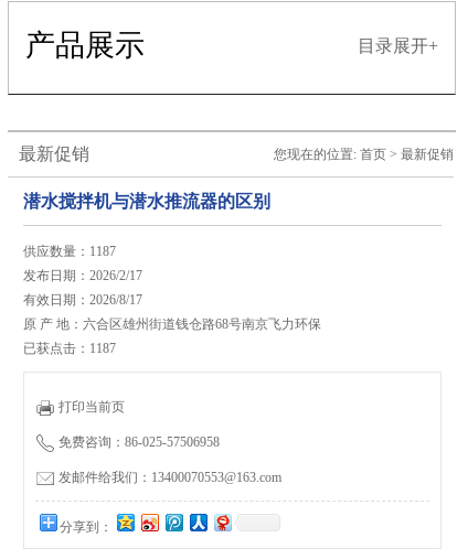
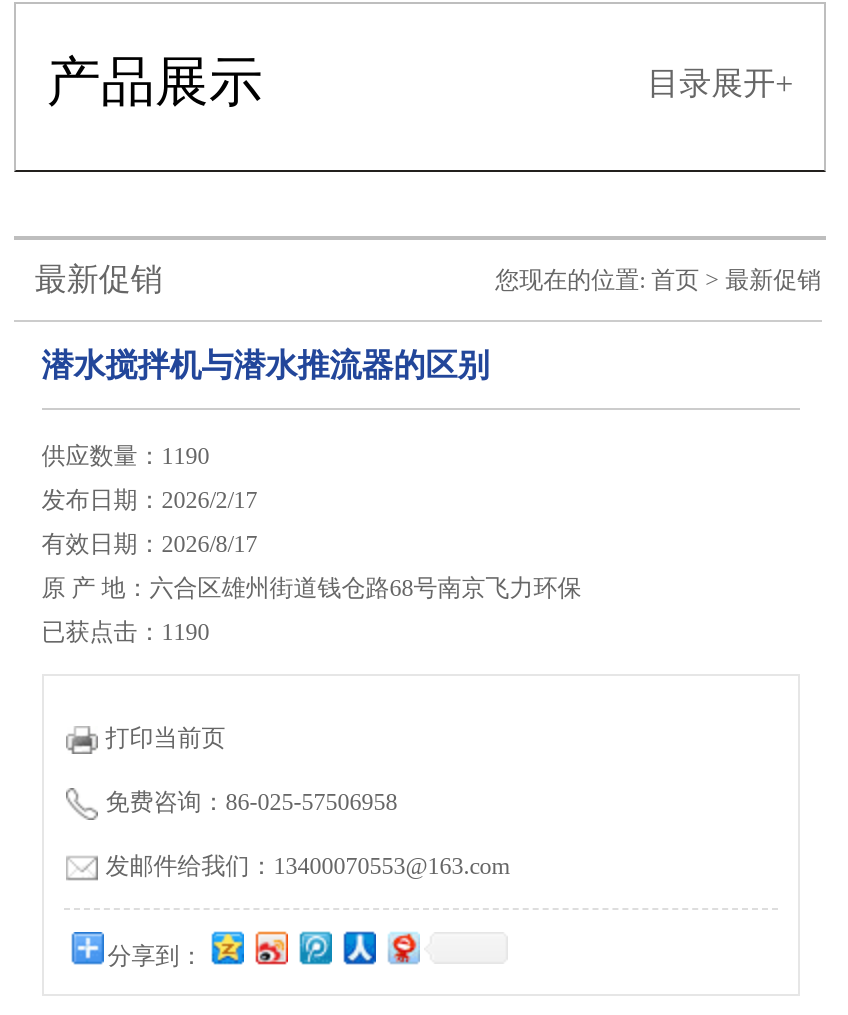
[23,243,116,259] 供应数量：1187 -> [41,442,209,470] 供应数量：1190
[23,340,116,356] 已获点击：1187 -> [41,618,209,646] 已获点击：1190

